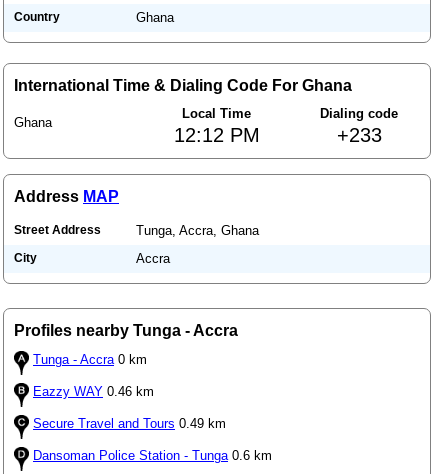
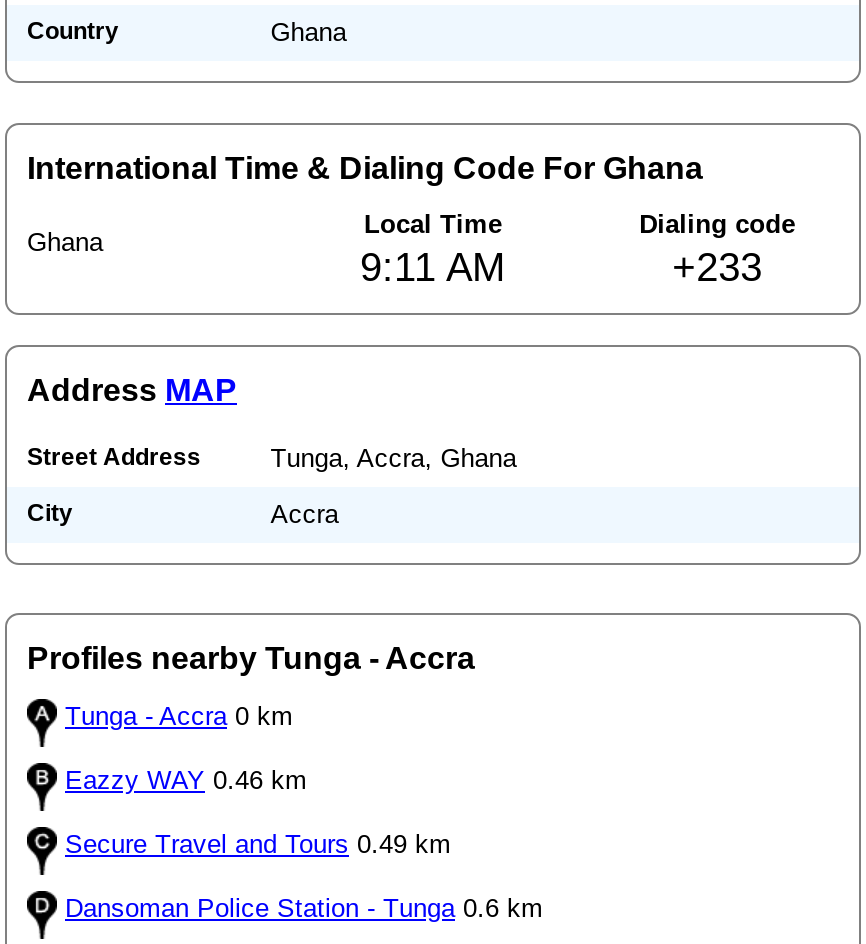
[174,124,260,146] 12:12 PM -> [360,245,506,289] 9:11 AM

